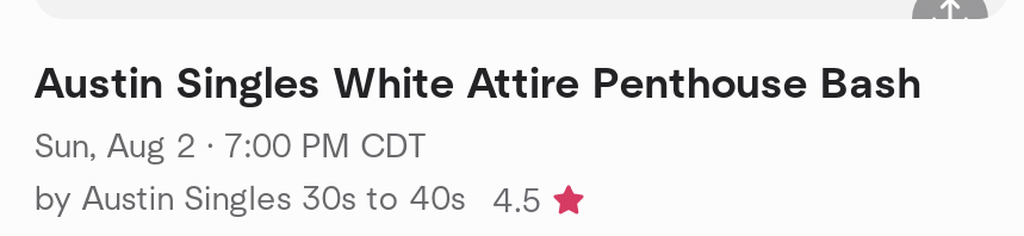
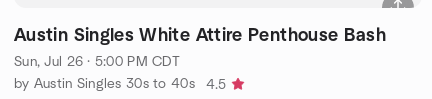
[35,130,427,163] Sun, Aug 2 · 7:00 PM CDT -> [14,54,180,68] Sun, Jul 26 · 5:00 PM CDT

